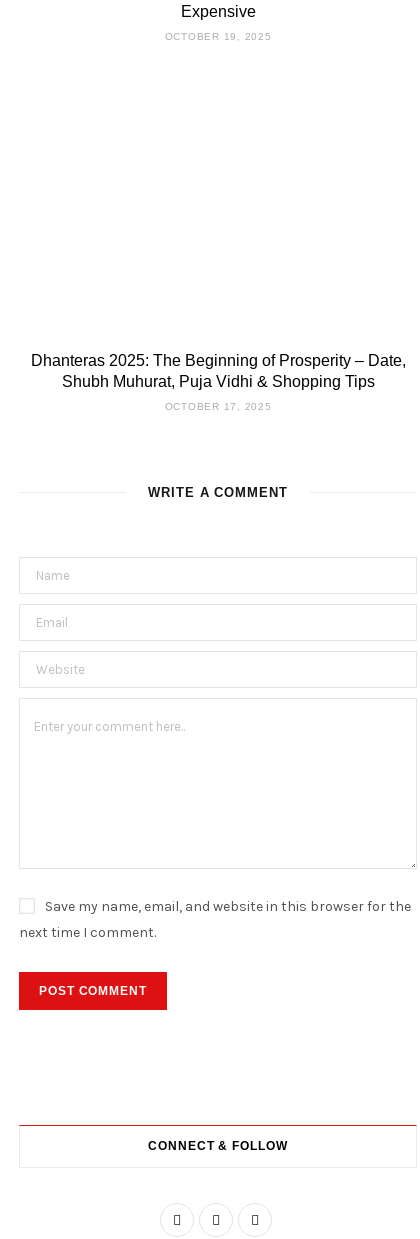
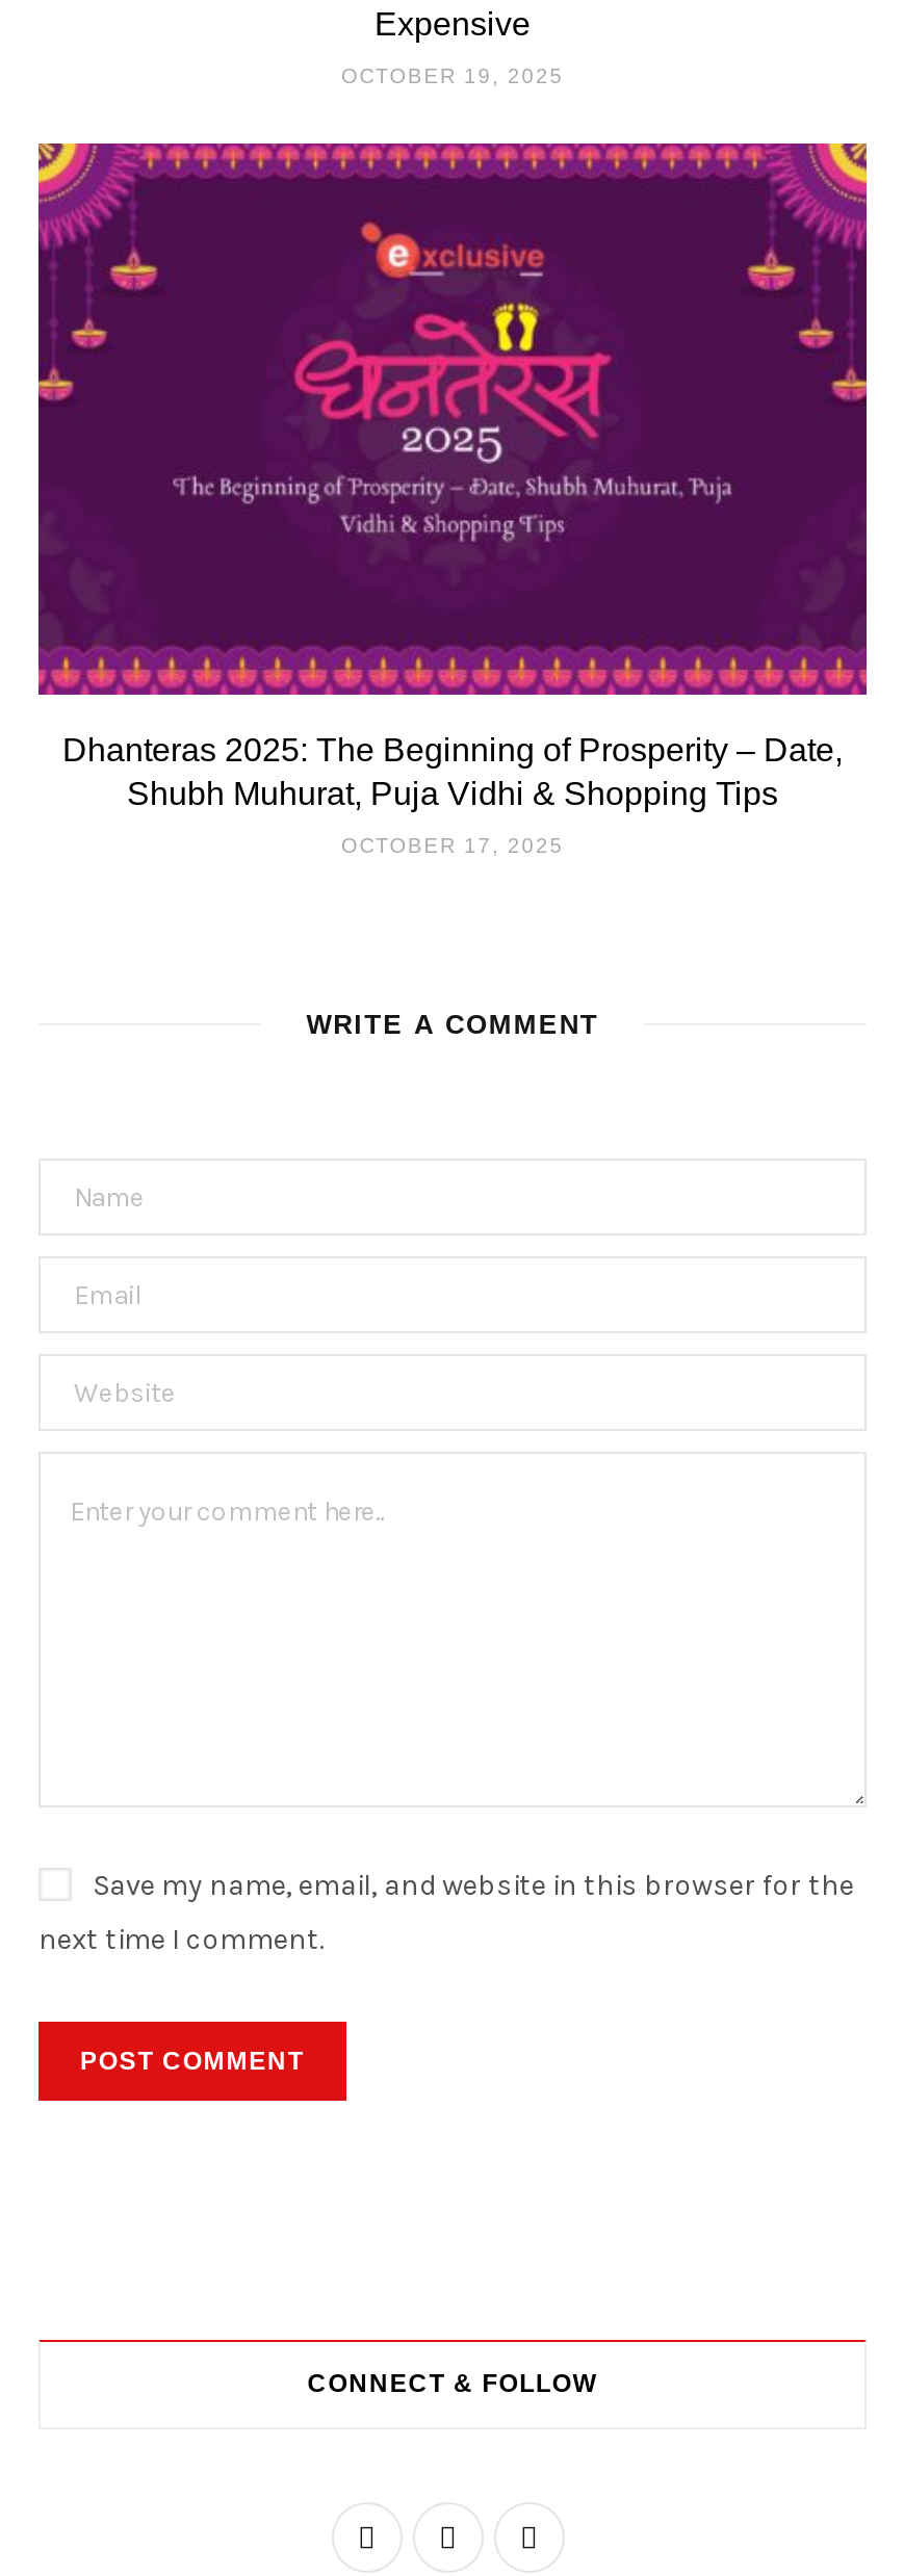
none -> [36,141,869,697] [image]

